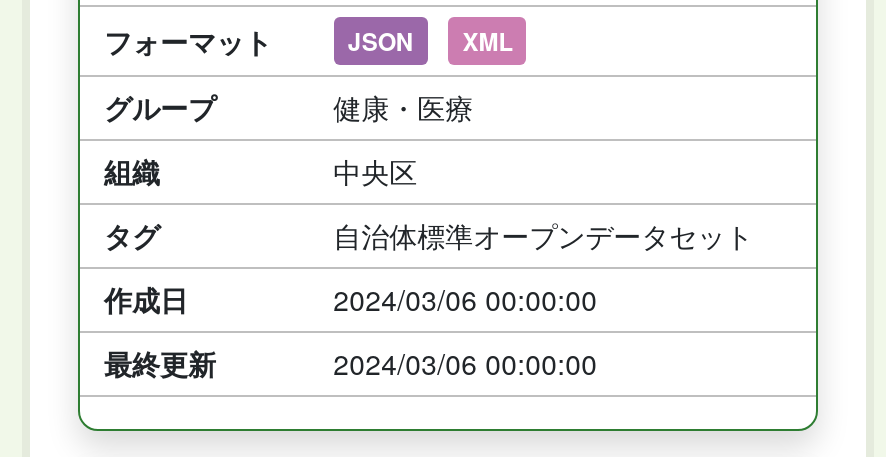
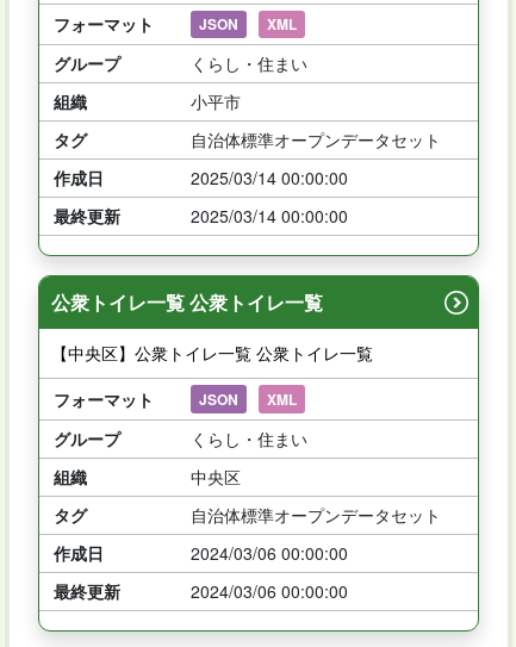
[333,88,473,128] 健康・医療 -> [51,52,441,451] くらし・住まい | 組織 | 小平市 | タグ | 自治体標準オープンデータセット | 作成日 | 2025/03/14 00:00:00 | 最終更新 | 2025/03/14 00:00:00 | 公衆トイレ一覧 公衆トイレ一覧 | 【中央区】公衆トイレ一覧 公衆トイレ一覧 | フォーマット | JSON | XML | グループ | くらし・住まい

